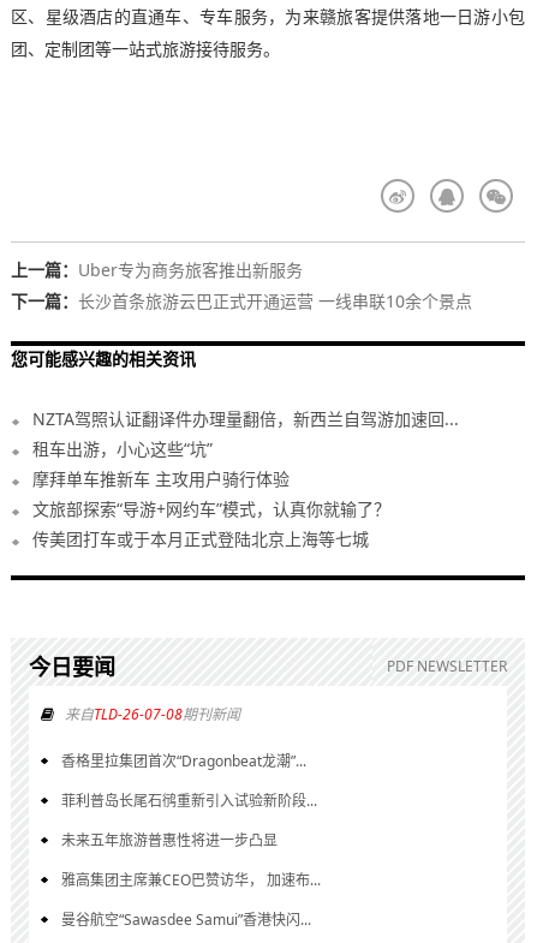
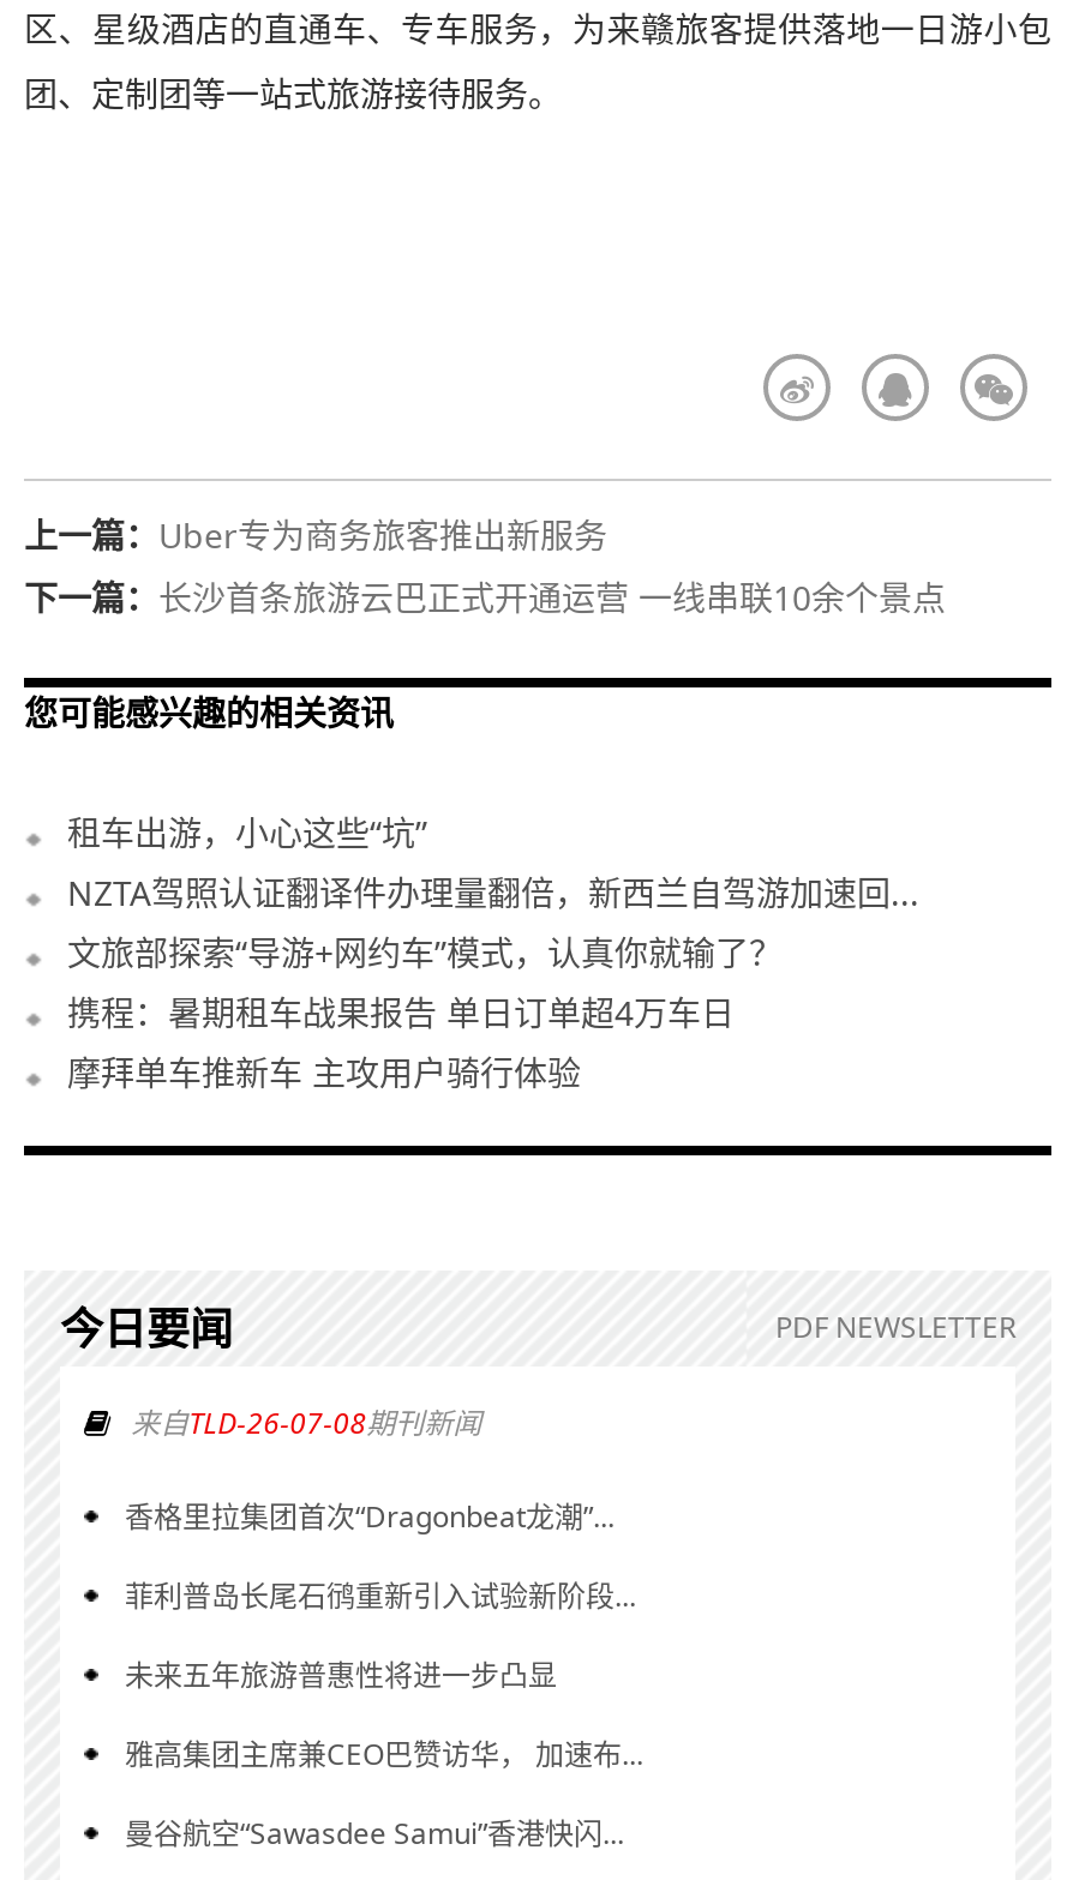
moved [32,407,459,430] -> [67,870,919,916]: NZTA驾照认证翻译件办理量翻倍，新西兰自驾游加速回...
moved [32,438,213,460] -> [67,810,427,856]: 租车出游，小心这些“坑”
none -> [67,990,735,1036] 携程：暑期租车战果报告 单日订单超4万车日
moved [32,468,290,490] -> [67,1050,581,1096]: 摩拜单车推新车 主攻用户骑行体验
moved [32,498,390,520] -> [67,930,783,976]: 文旅部探索“导游+网约车”模式，认真你就输了？
[32,528,369,550] 传美团打车或于本月正式登陆北京上海等七城 -> none

